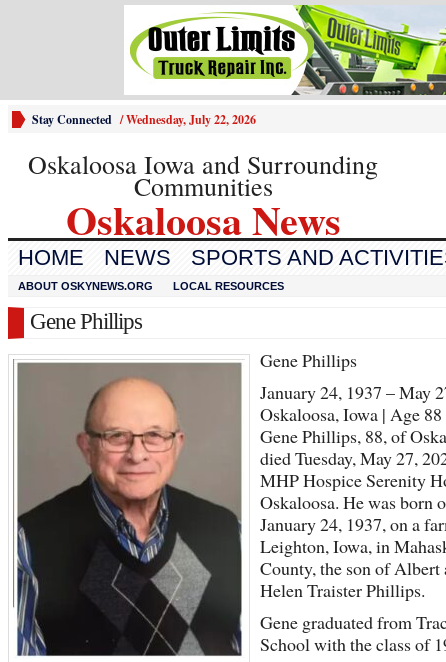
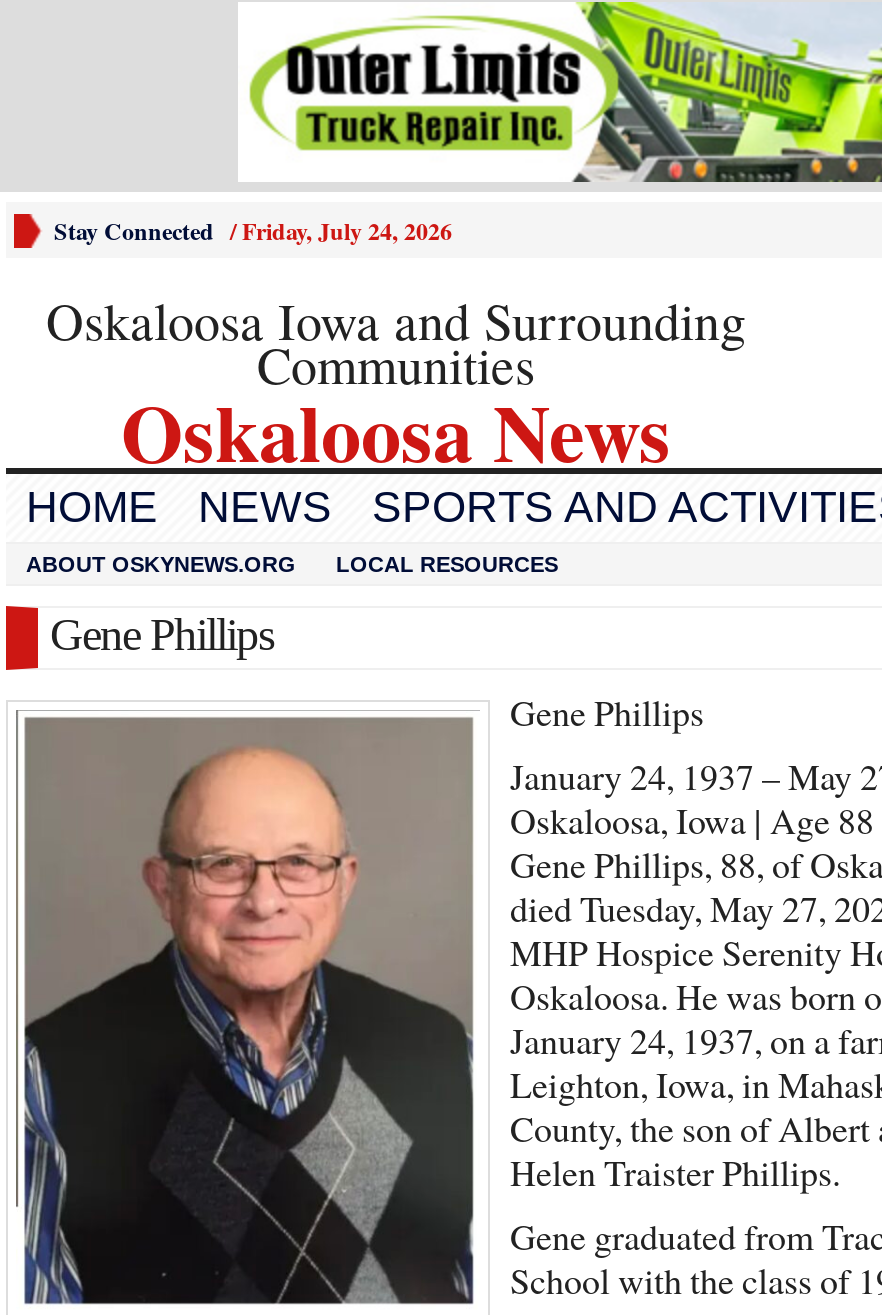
[32,111,256,128] Stay Connected / Wednesday, July 22, 2026 -> [54,214,452,248] Stay Connected / Friday, July 24, 2026

